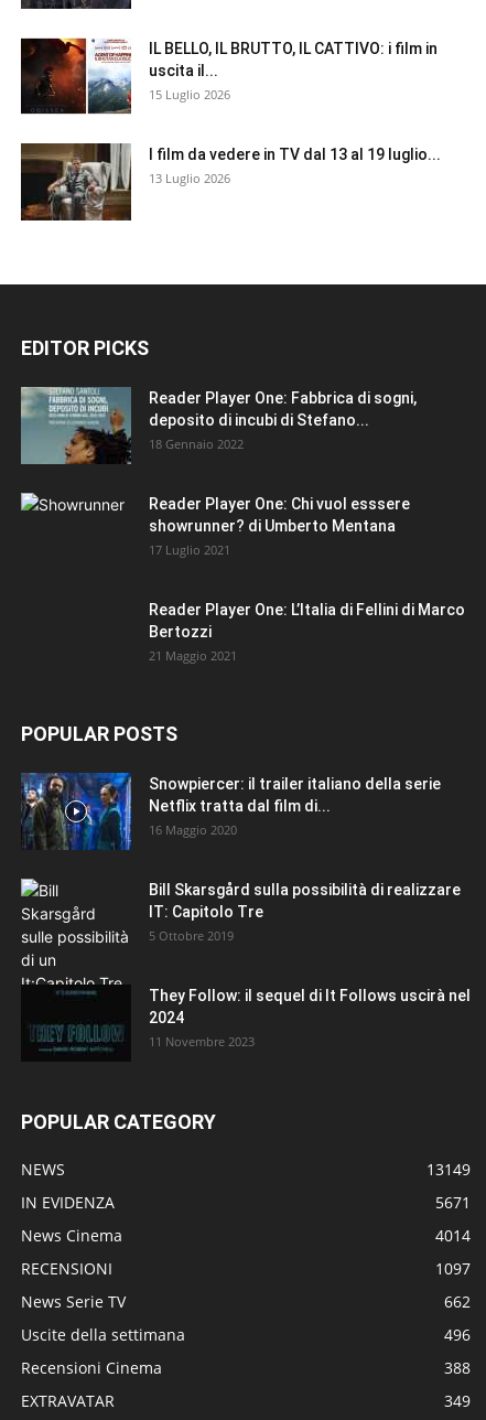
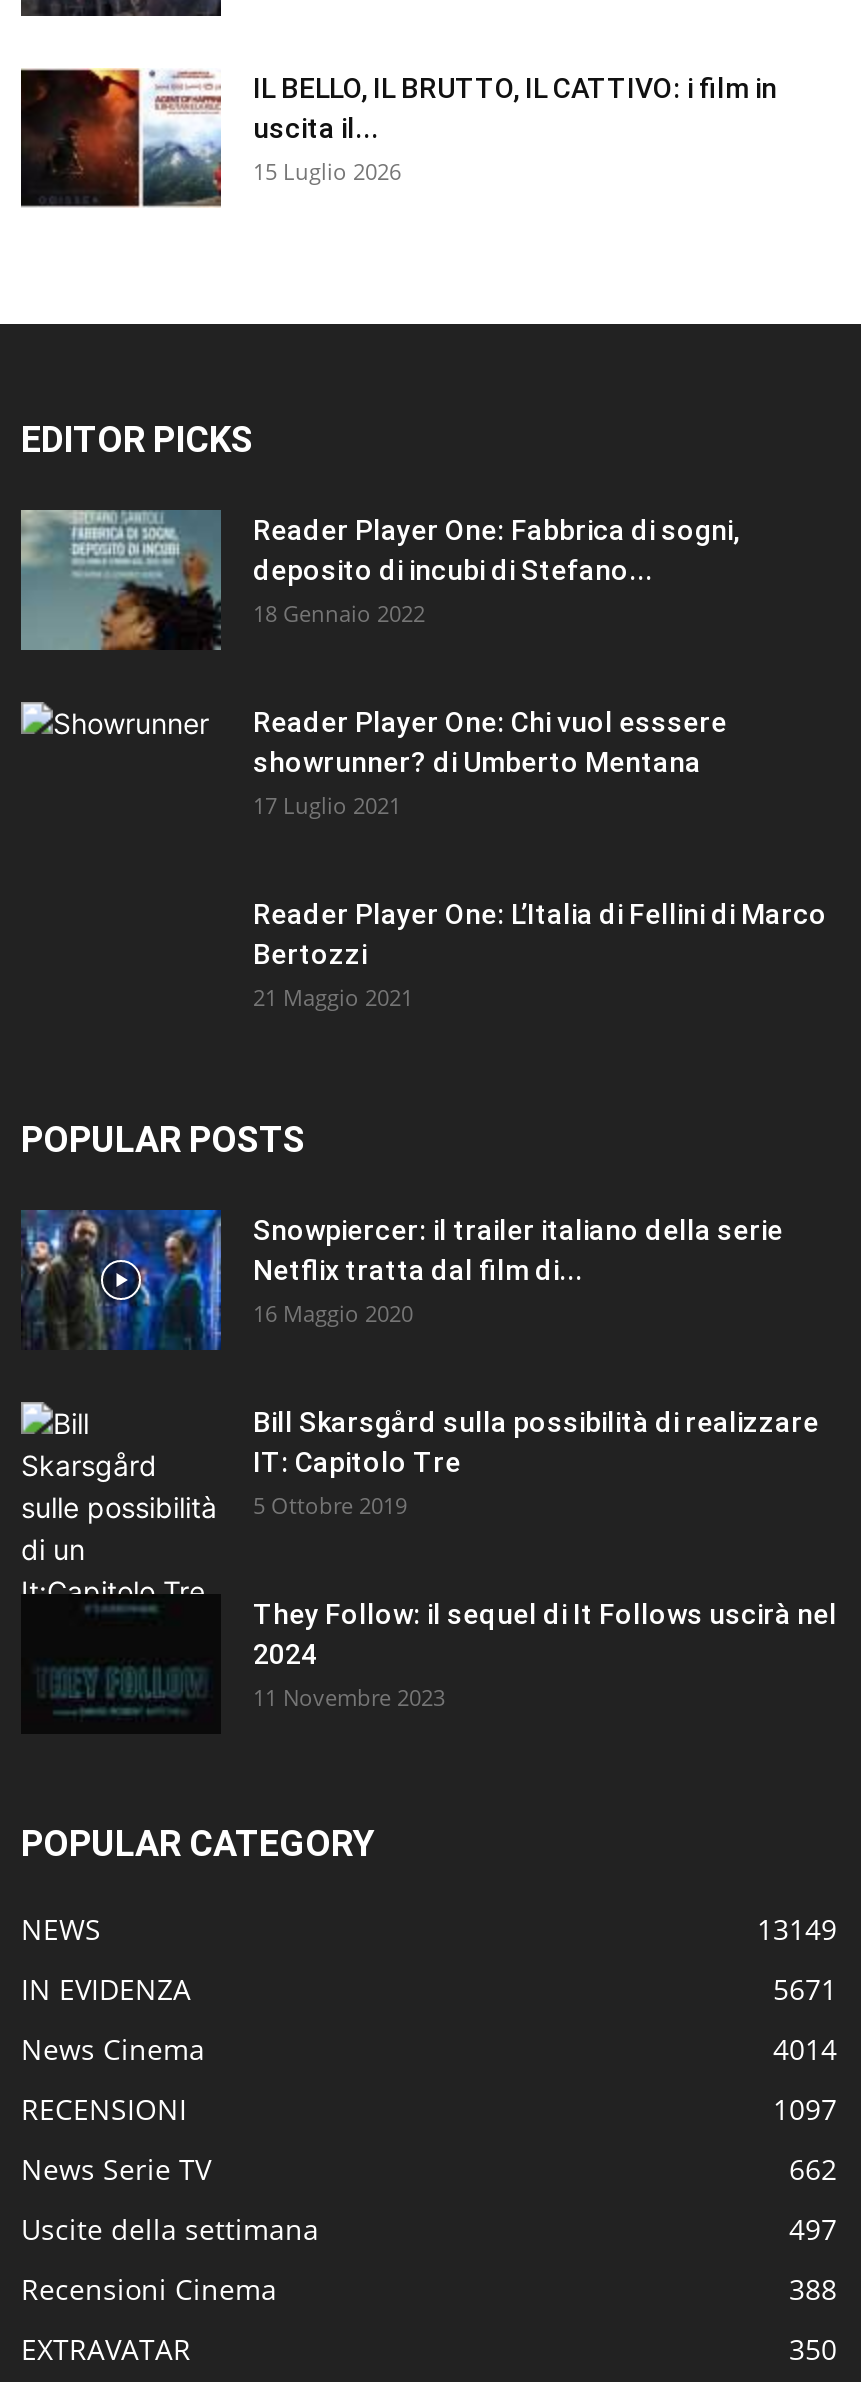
[21,142,441,222] [image] | I film da vedere in TV dal 13 al 19 luglio... | 13 Luglio 2026 -> none
[444,1325,471,1345] 496 -> [789,2211,837,2249] 497
[444,1391,471,1412] 349 -> [789,2331,837,2369] 350

